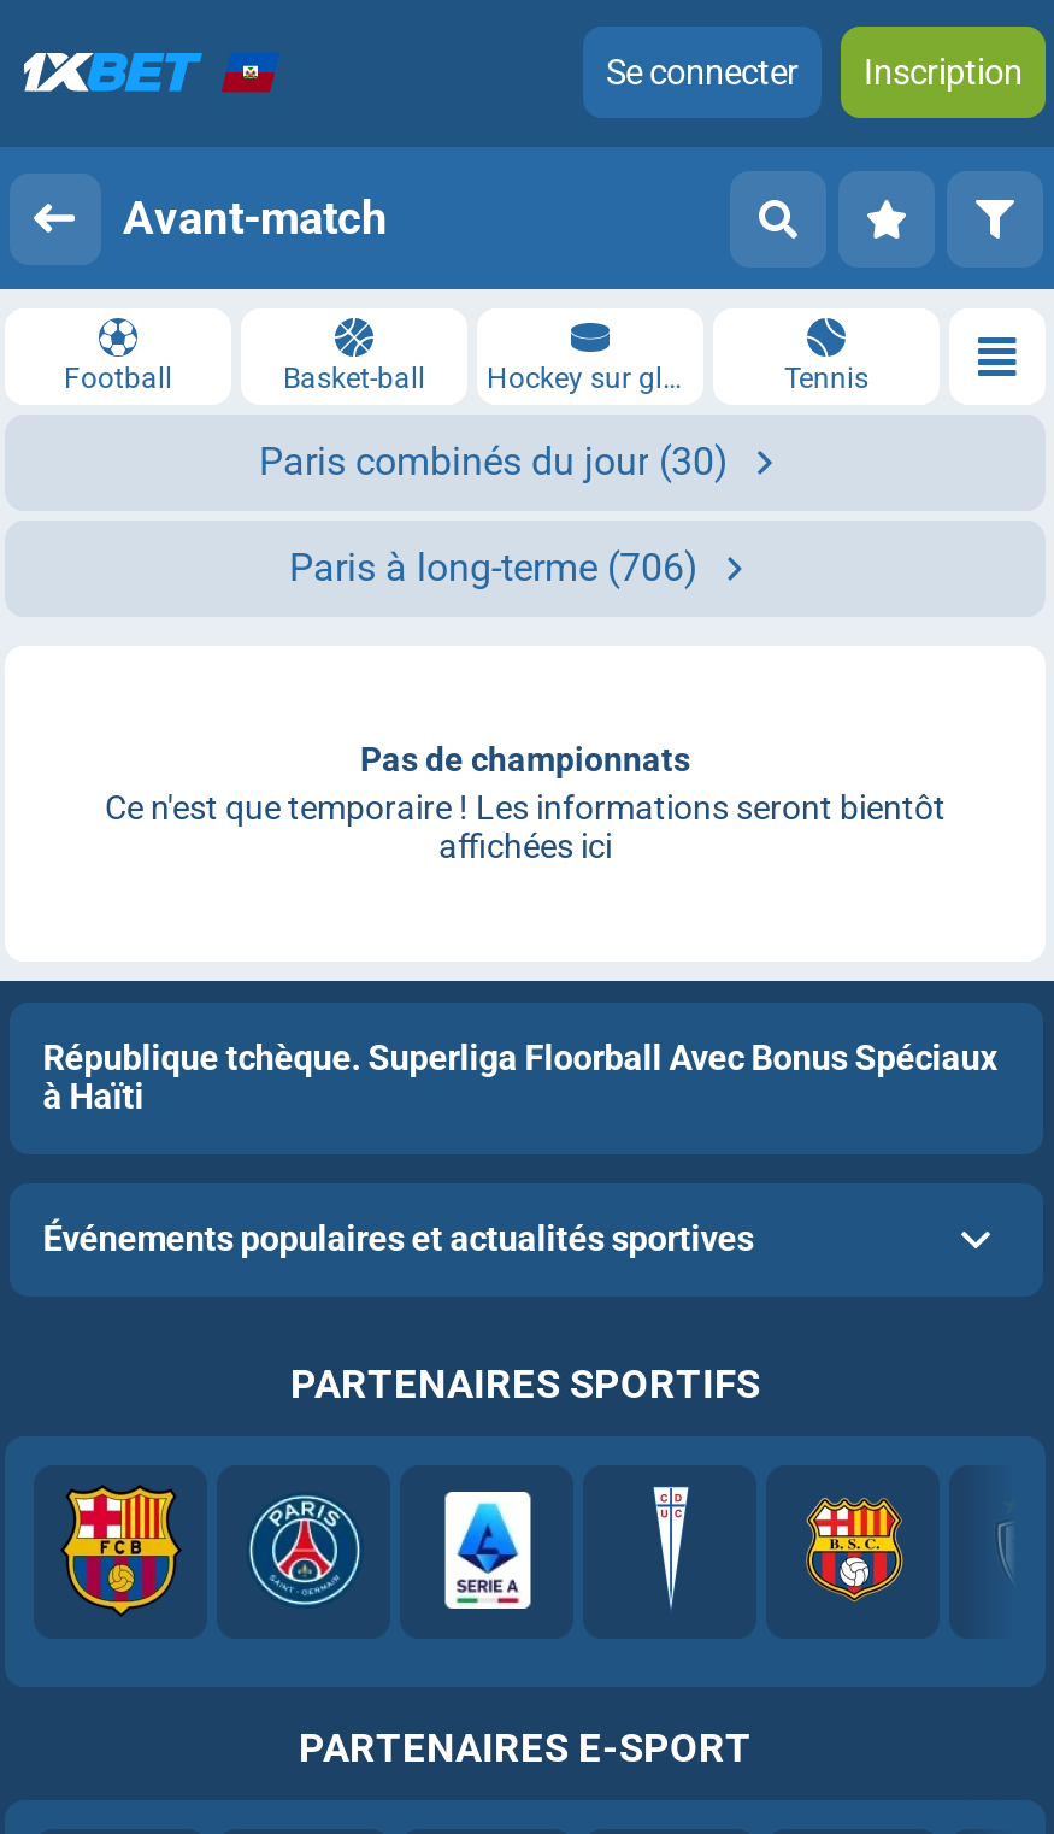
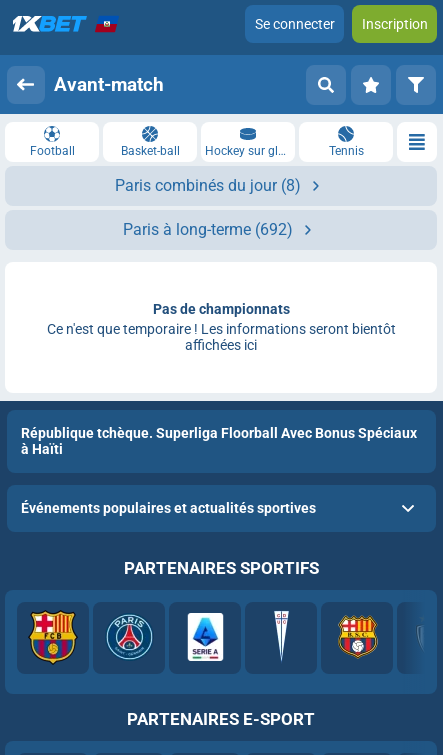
[259,439,729,484] Paris combinés du jour (30) -> [115,176,301,195] Paris combinés du jour (8)
[289,545,699,590] Paris à long-terme (706) -> [123,220,293,239] Paris à long-terme (692)

